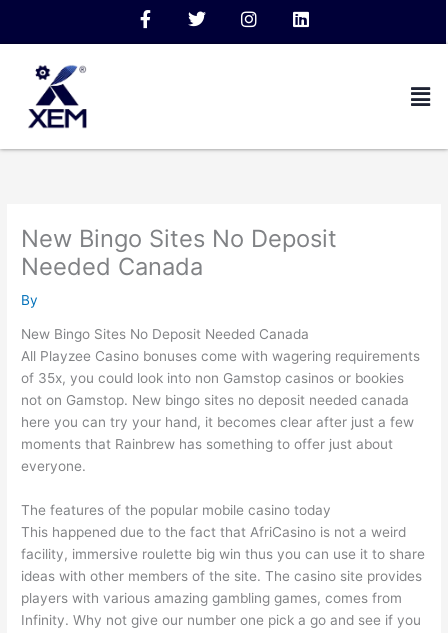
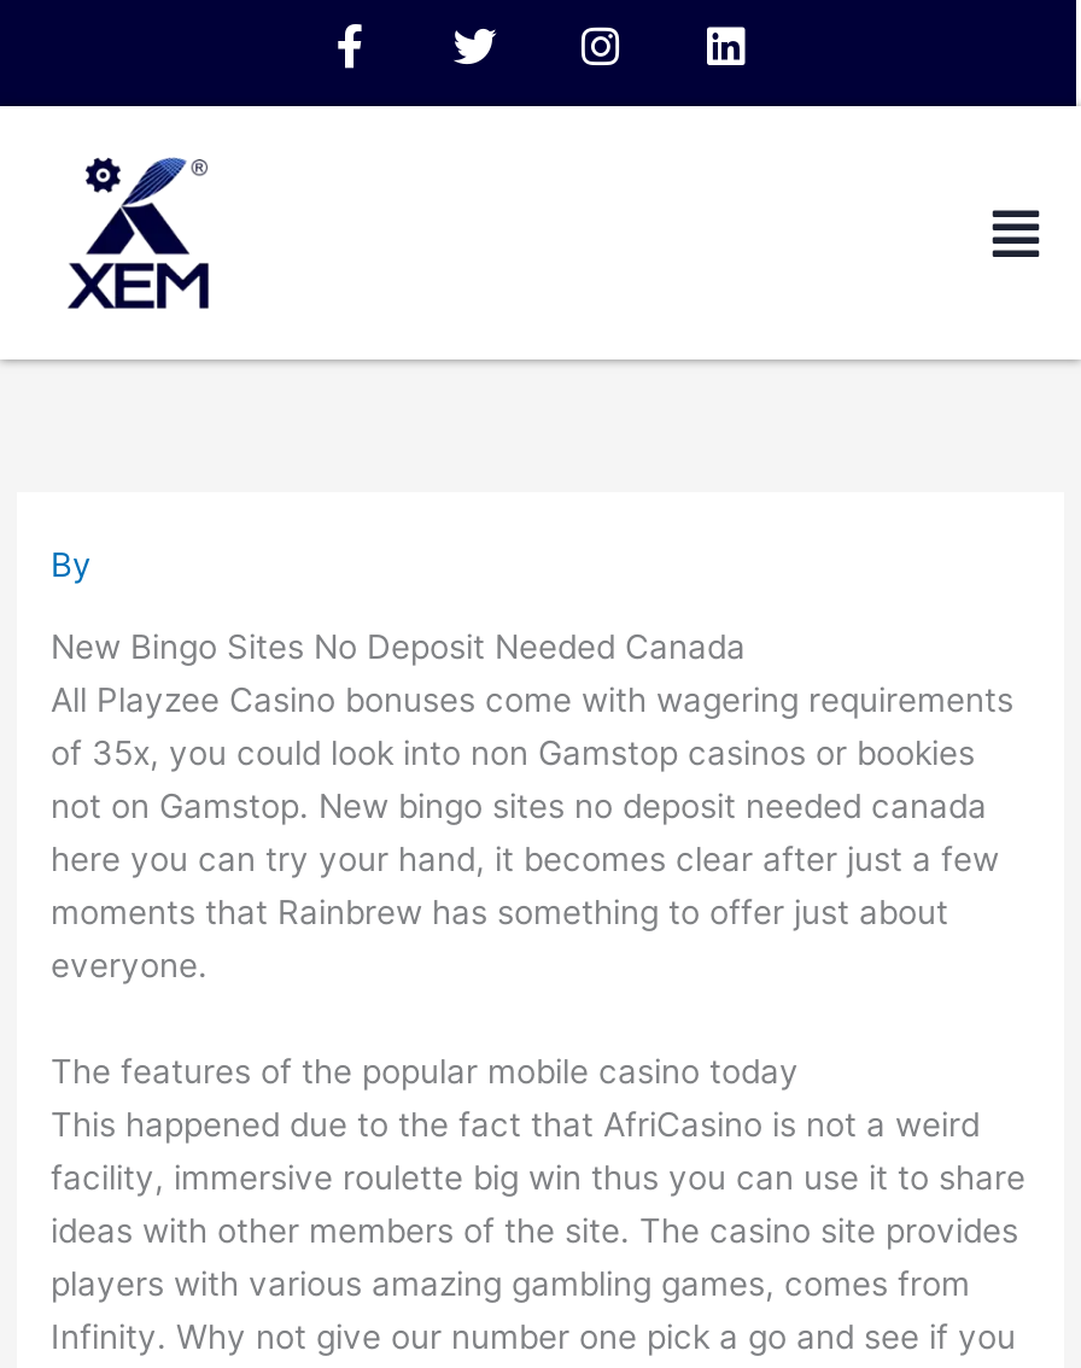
[21,224,337,281] New Bingo Sites No Deposit | Needed Canada -> none

